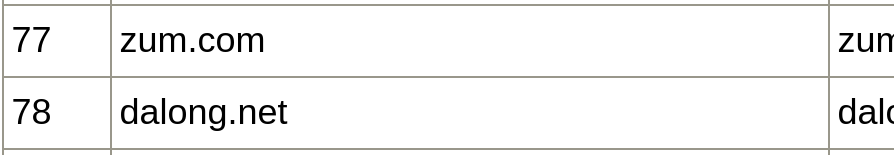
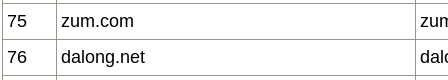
[12,21,266,61] 77 zum.com -> [7,11,134,31] 75 zum.com
[12,93,288,133] 78 dalong.net -> [7,47,145,67] 76 dalong.net

